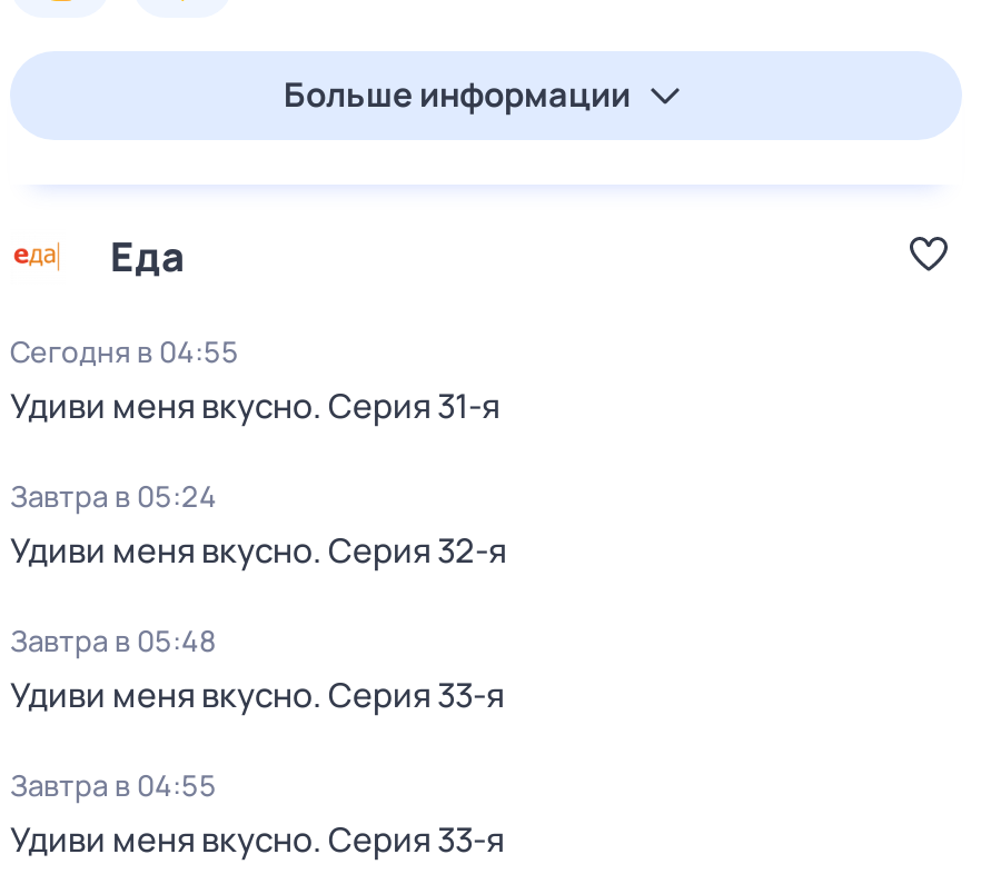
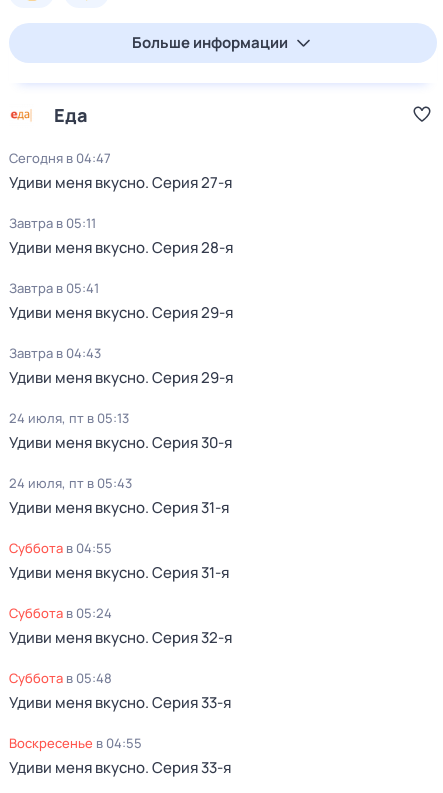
[10,331,239,371] Сегодня в 04:55 -> [9,149,233,492] Сегодня в 04:47 | Удиви меня вкусно. Серия 27-я | Завтра в 05:11 | Удиви меня вкусно. Серия 28-я | Завтра в 05:41 | Удиви меня вкусно. Серия 29-я | Завтра в 04:43 | Удиви меня вкусно. Серия 29-я | 24 июля, пт в 05:13 | Удиви меня вкусно. Серия 30-я | 24 июля, пт в 05:43
[10,476,217,516] Завтра в 05:24 -> [9,539,229,622] суббота в 04:55 | Удиви меня вкусно. Серия 31-я | суббота в 05:24
[10,620,217,660] Завтра в 05:48 -> [18,669,112,687] суббота в 05:48
[10,765,217,805] Завтра в 04:55 -> [17,734,142,752] воскресенье в 04:55

